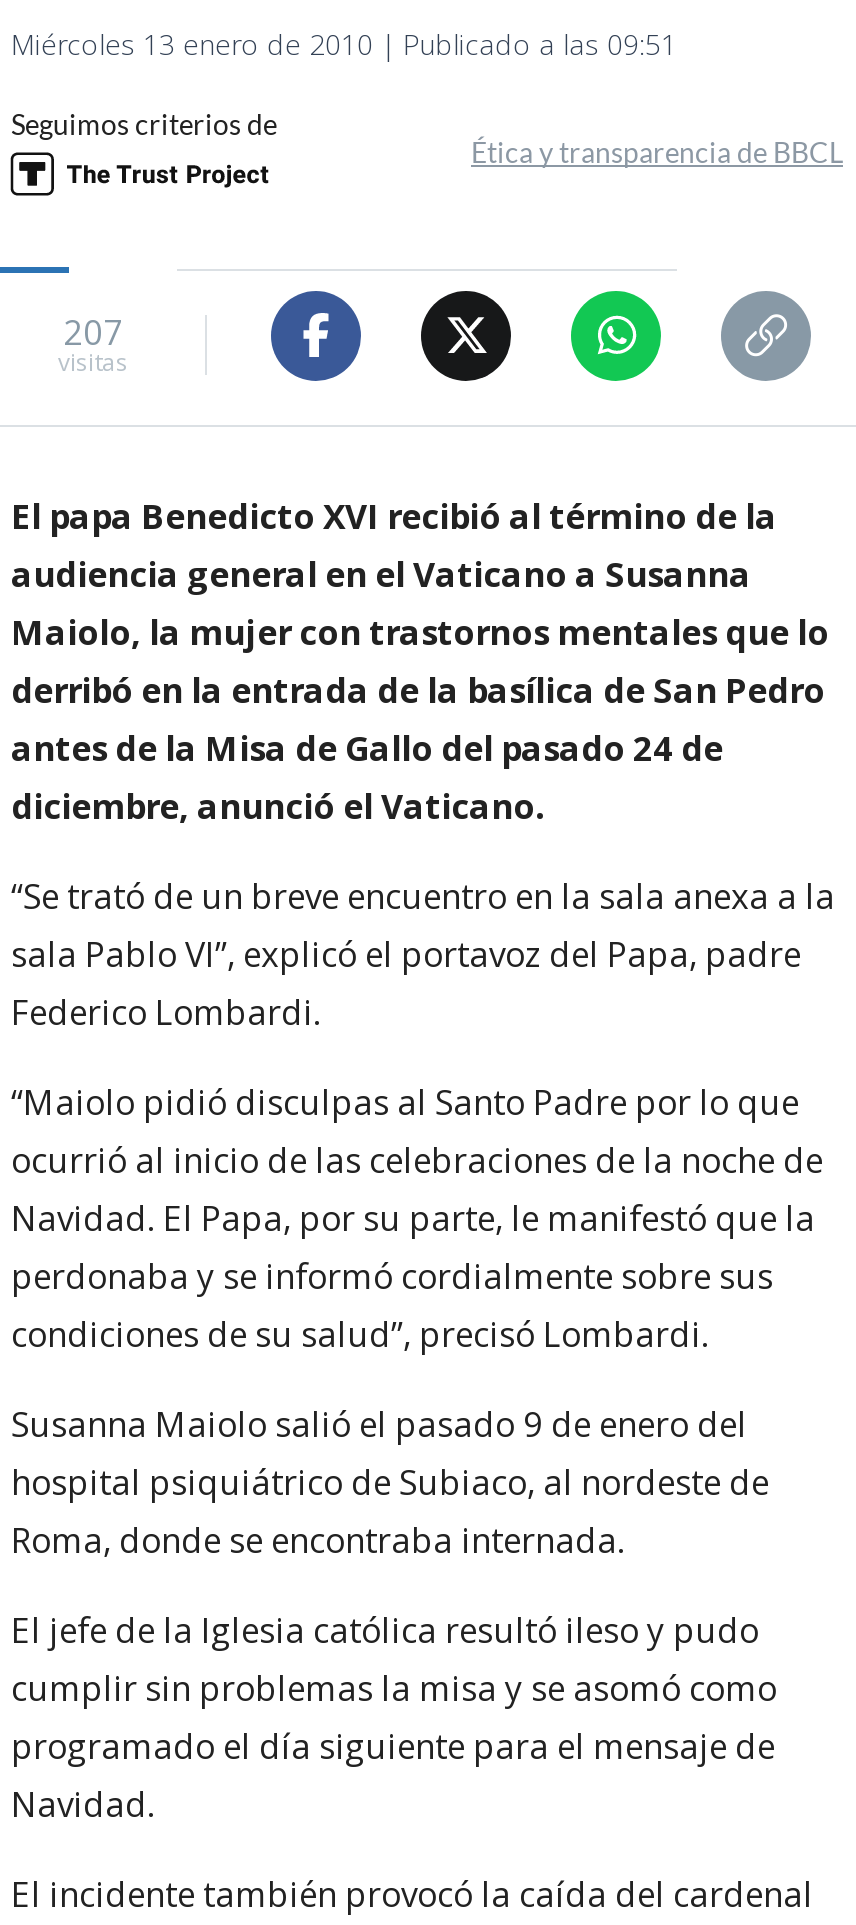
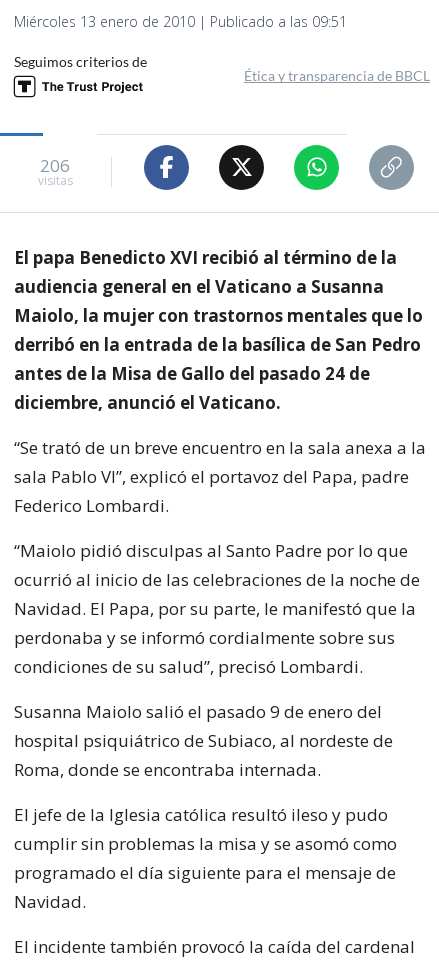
[63,310,123,356] 207 -> [40,154,70,177] 206

